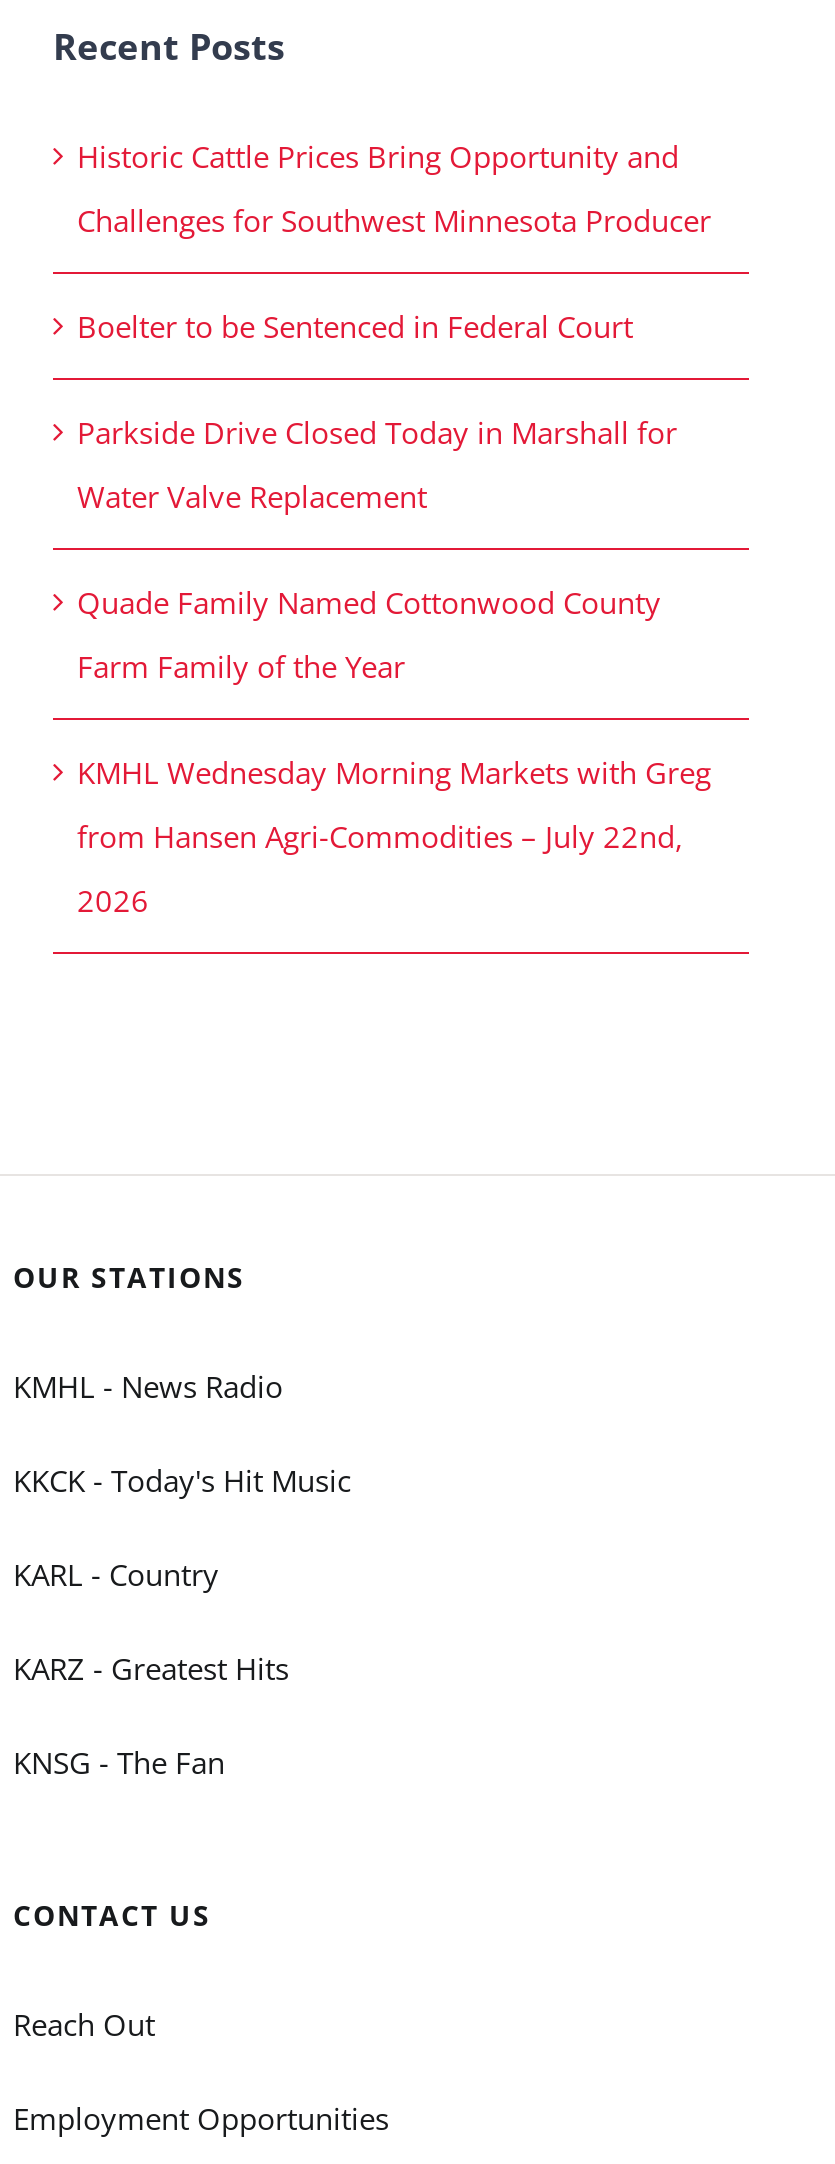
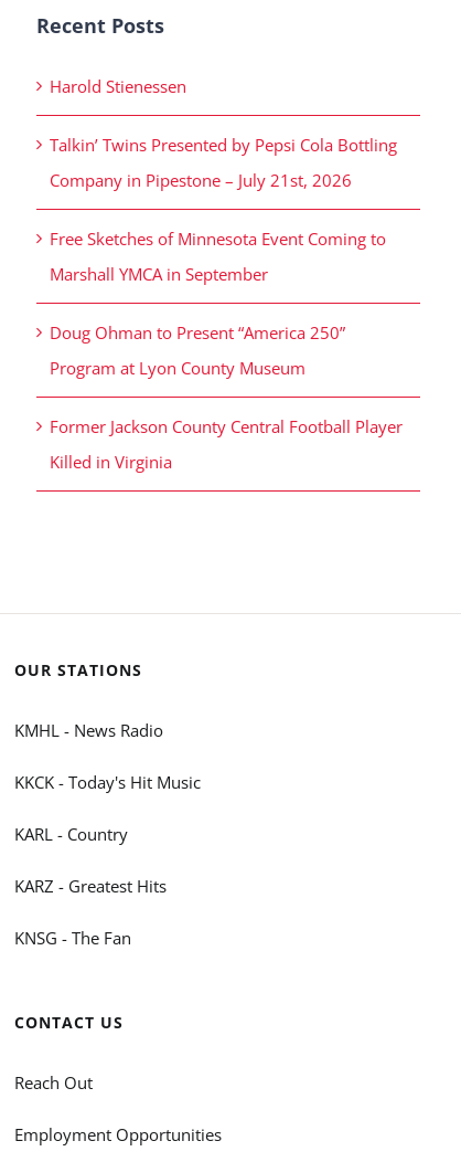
[77,137,711,921] Historic Cattle Prices Bring Opportunity and | Challenges for Southwest Minnesota Producer | Boelter to be Sentenced in Federal Court | Parkside Drive Closed Today in Marshall for | Water Valve Replacement | Quade Family Named Cottonwood County | Farm Family of the Year | KMHL Wednesday Morning Markets with Greg | from Hansen Agri-Commodities – July 22nd, | 2026 -> [50,75,403,473] Harold Stienessen | Talkin’ Twins Presented by Pepsi Cola Bottling | Company in Pipestone – July 21st, 2026 | Free Sketches of Minnesota Event Coming to | Marshall YMCA in September | Doug Ohman to Present “America 250” | Program at Lyon County Museum | Former Jackson County Central Football Player | Killed in Virginia

